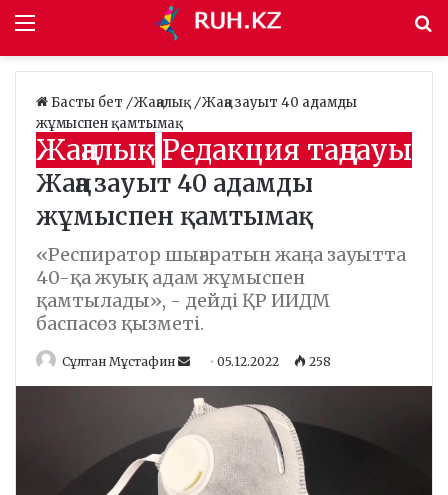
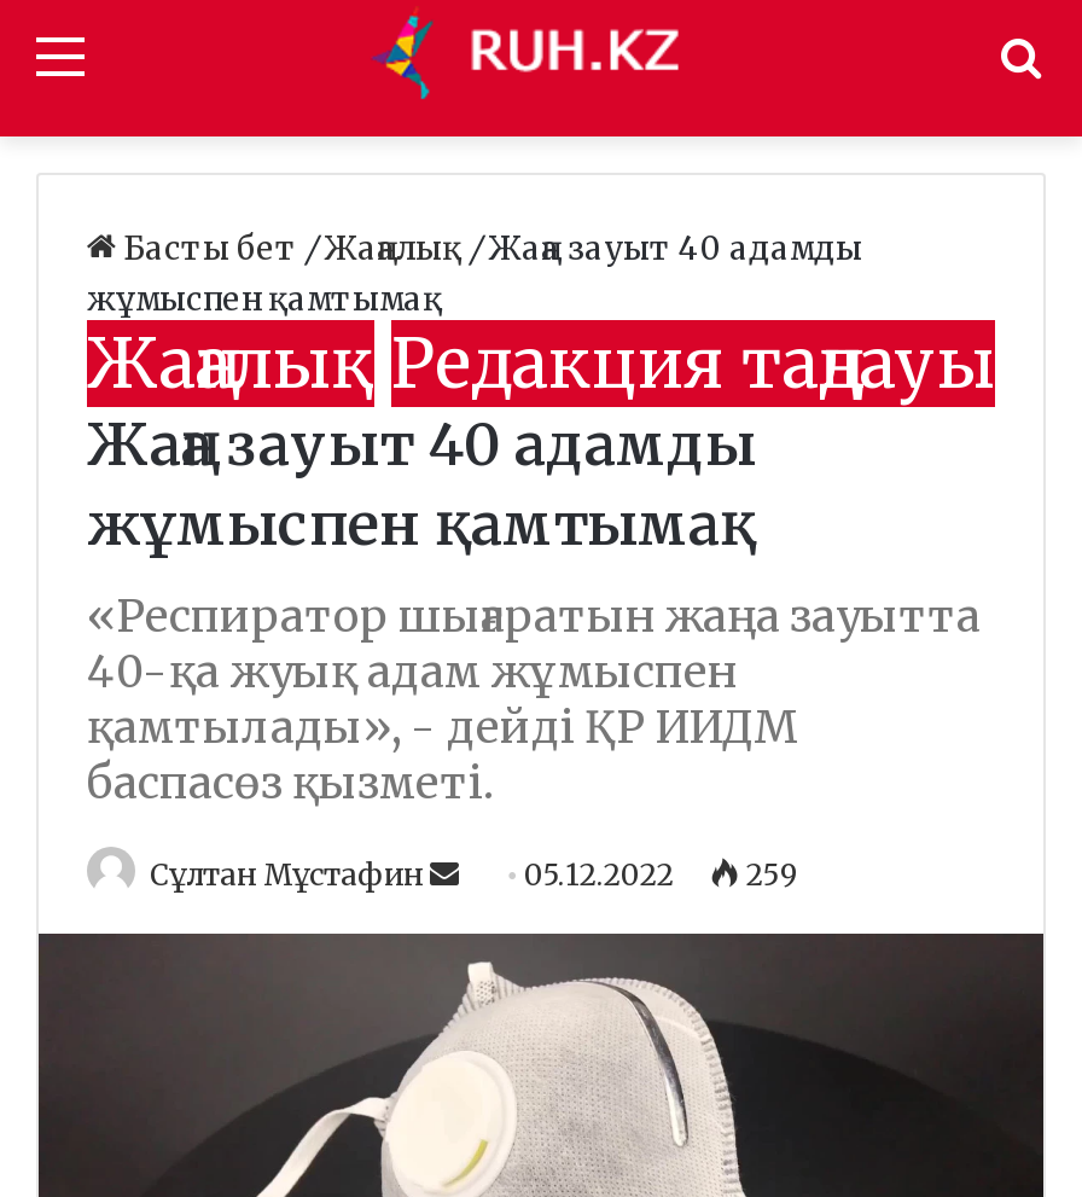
[306,354,331,369] 258 -> [739,856,799,893] 259

